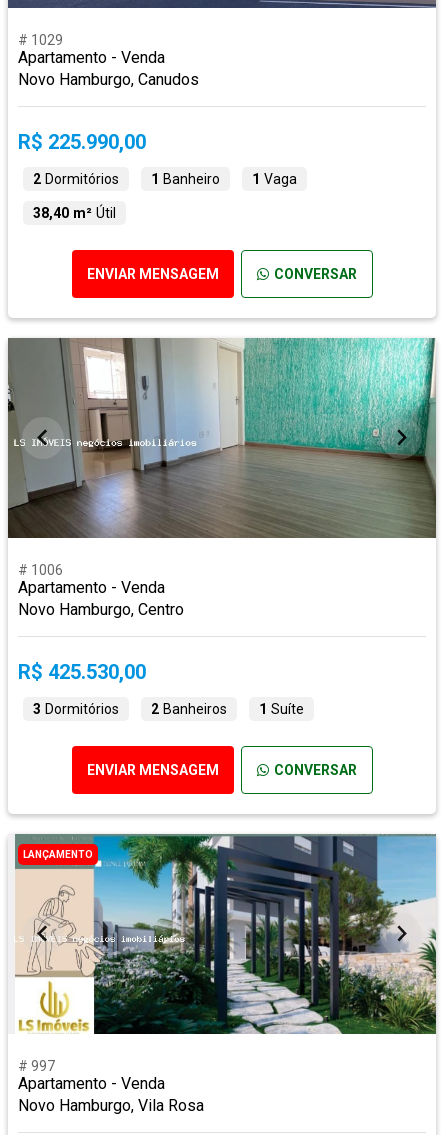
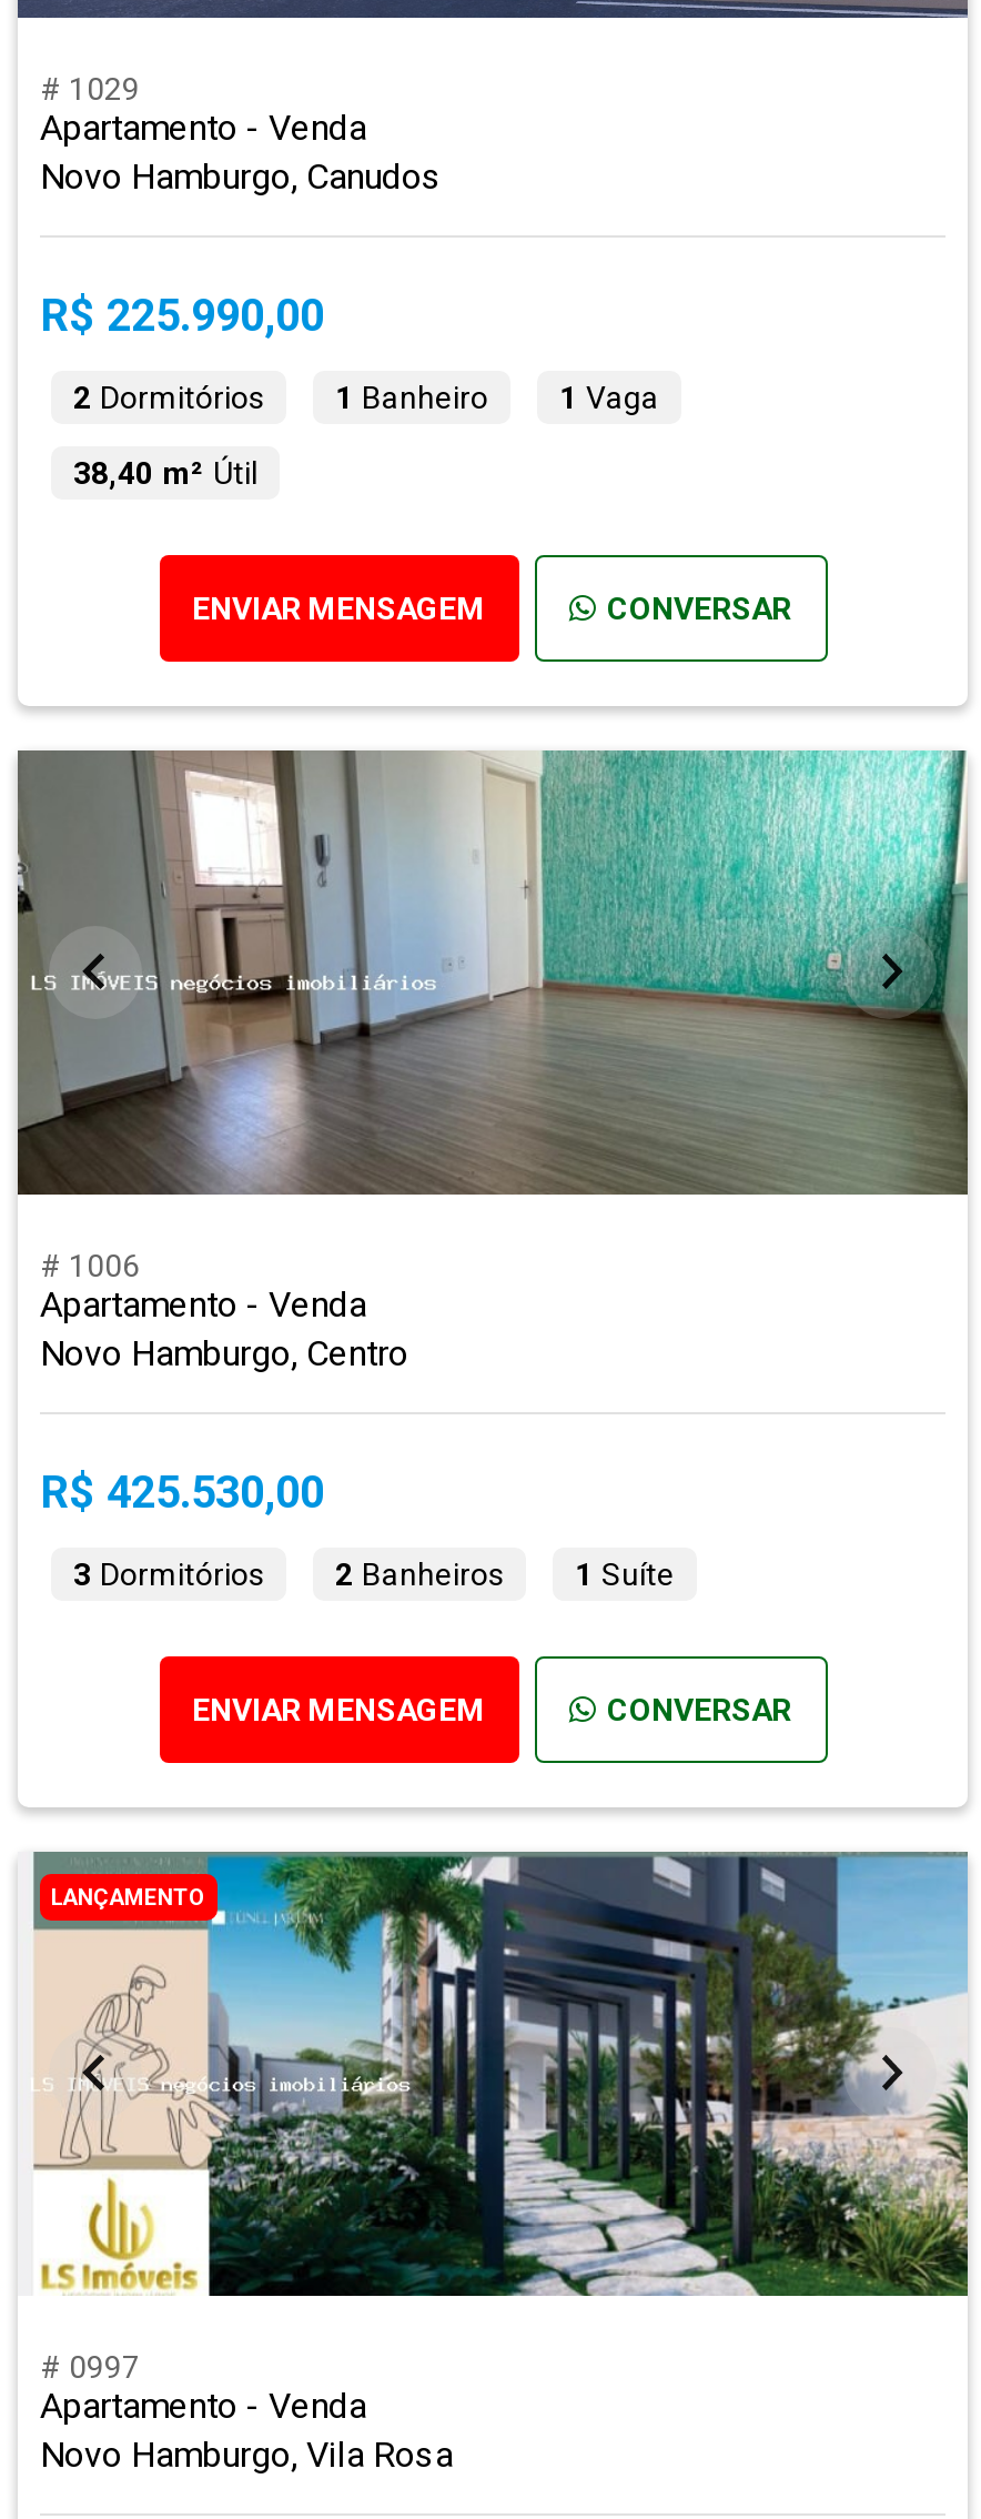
[18,1058,55,1074] # 997 -> [40,2348,140,2384] # 0997

